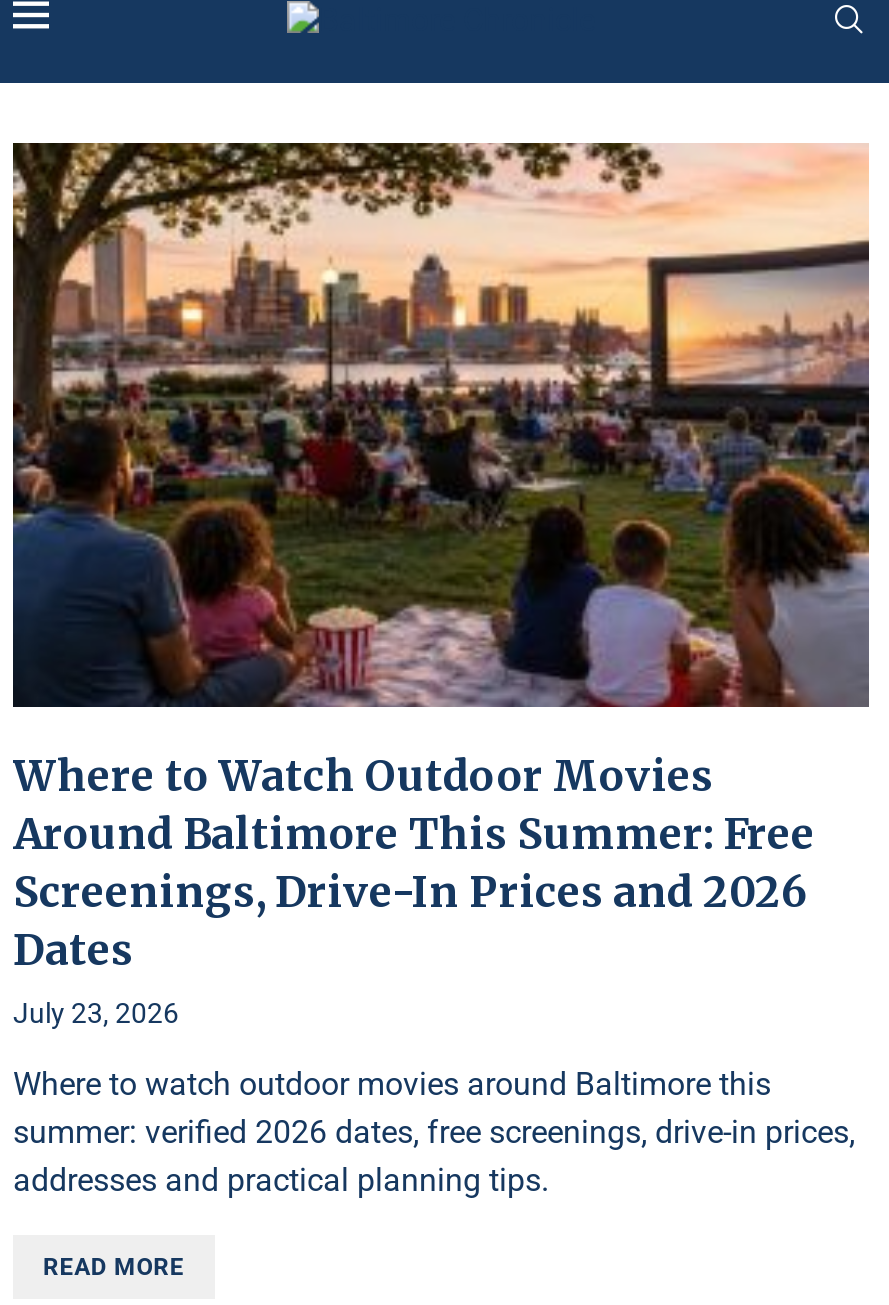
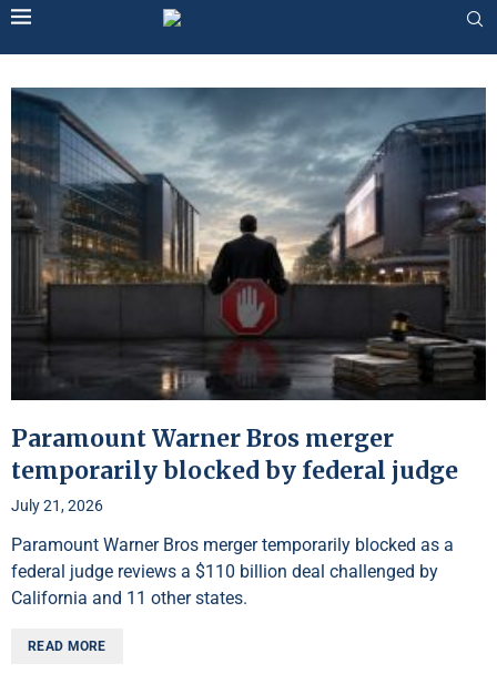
[11,141,871,1030] [image] | Where to Watch Outdoor Movies | Around Baltimore This Summer: Free | Screenings, Drive-In Prices and 2026 | Dates | July 23, 2026 -> [11,86,487,515] [image] | Paramount Warner Bros merger | temporarily blocked by federal judge | July 21, 2026
[13,1066,855,1200] Where to watch outdoor movies around Baltimore this | summer: verified 2026 dates, free screenings, drive-in prices, | addresses and practical planning tips. -> [11,535,454,609] Paramount Warner Bros merger temporarily blocked as a | federal judge reviews a $110 billion deal challenged by | California and 11 other states.

